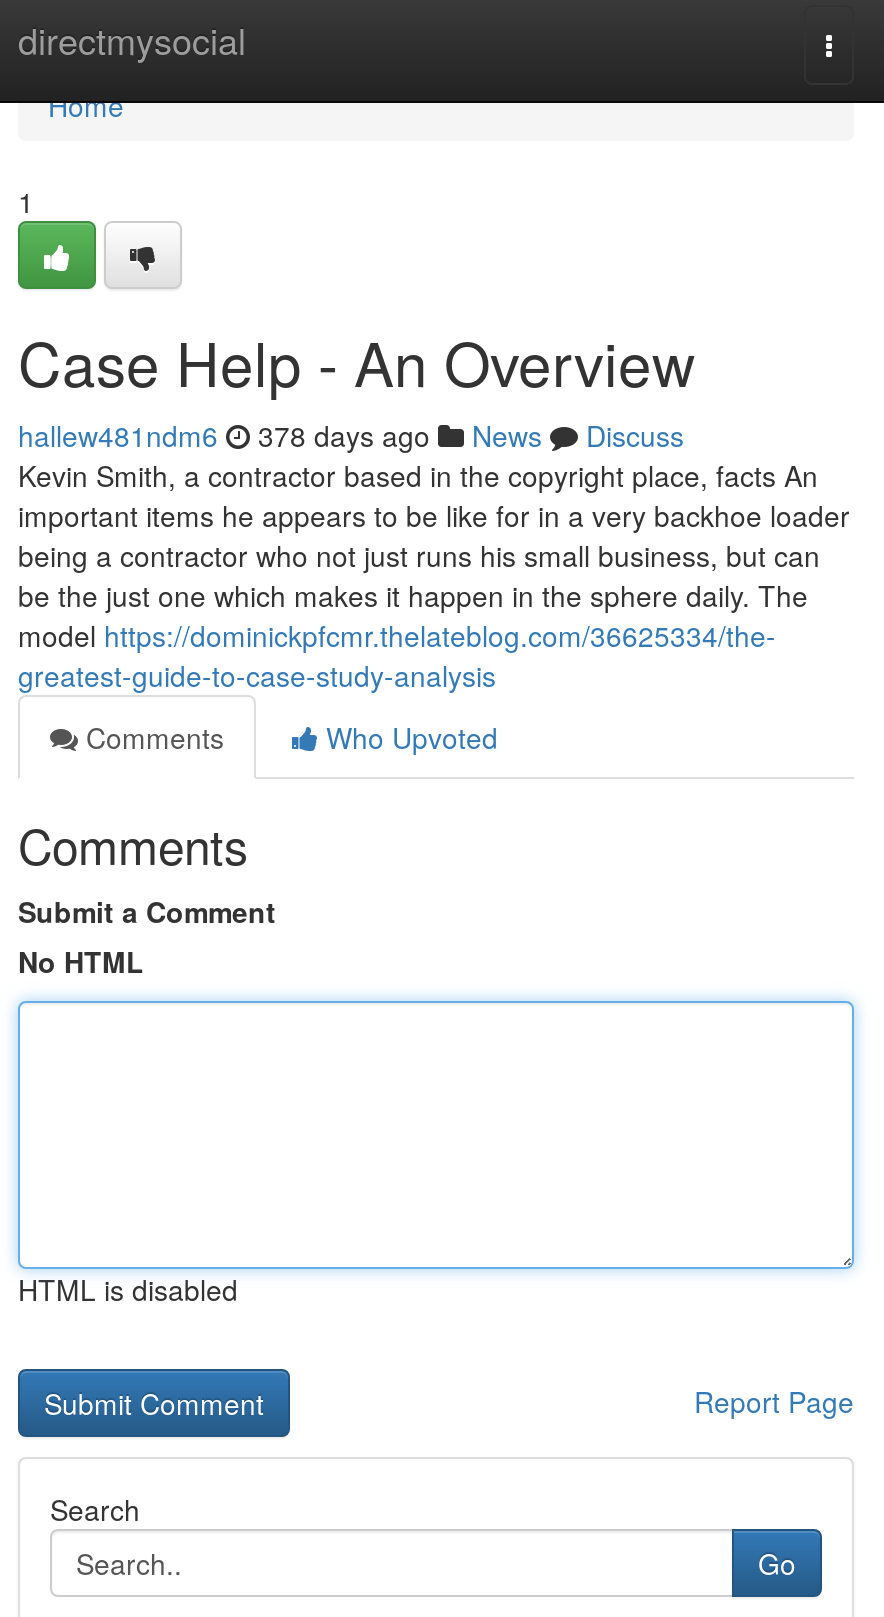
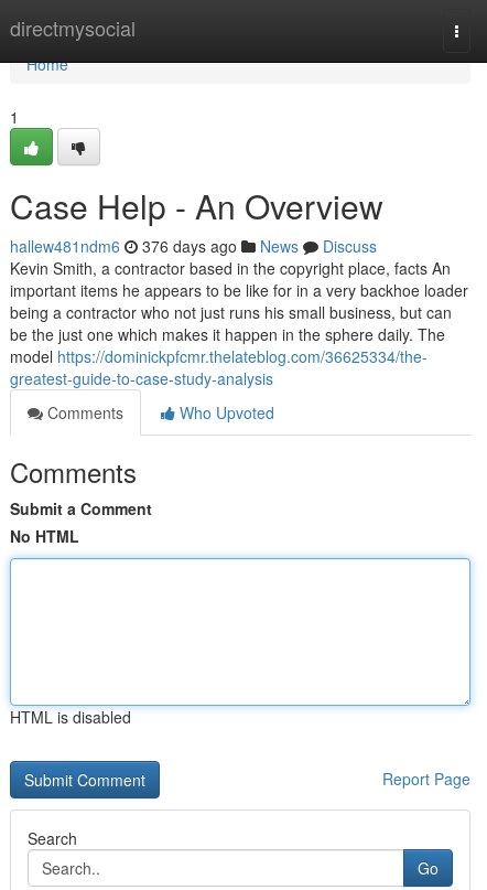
[18,415,684,455] hallew481ndm6 378 days ago News Discuss -> [10,235,377,257] hallew481ndm6 376 days ago News Discuss

